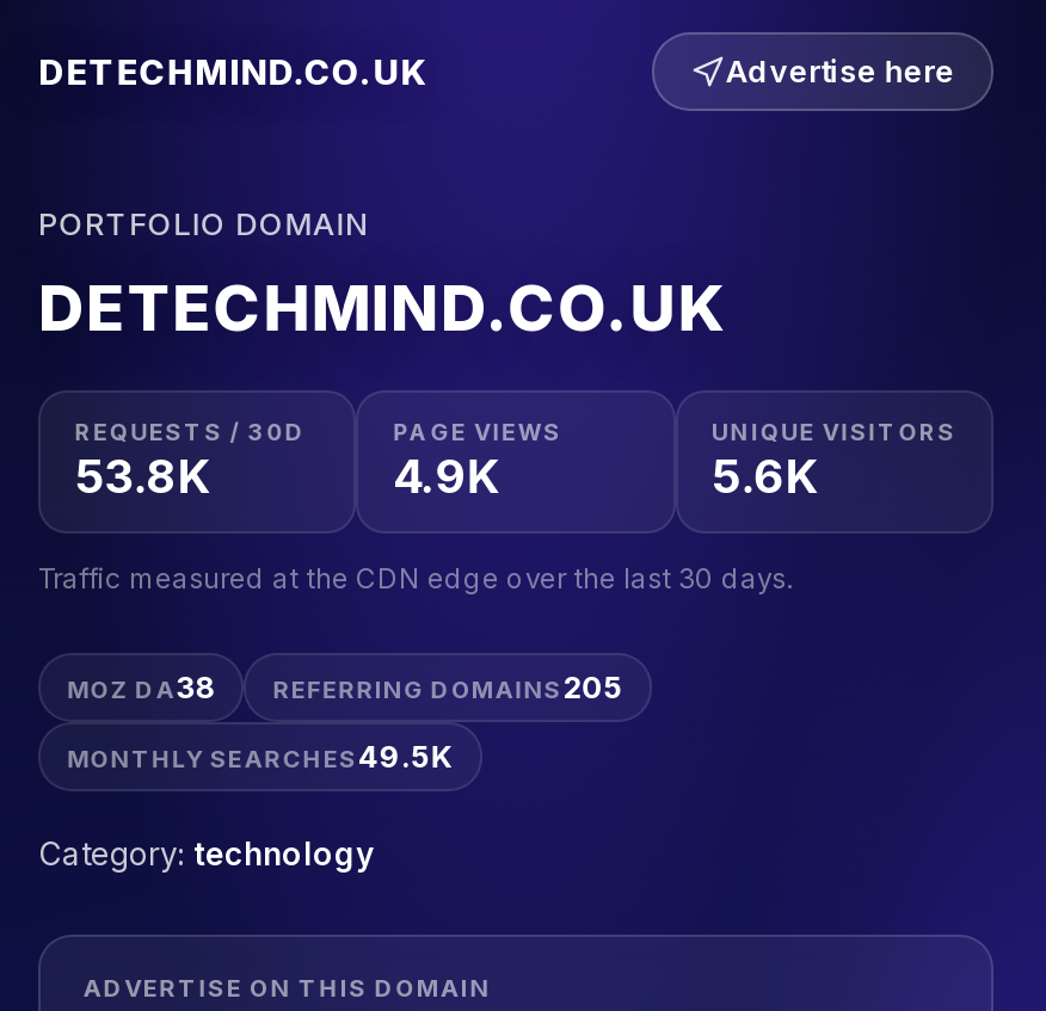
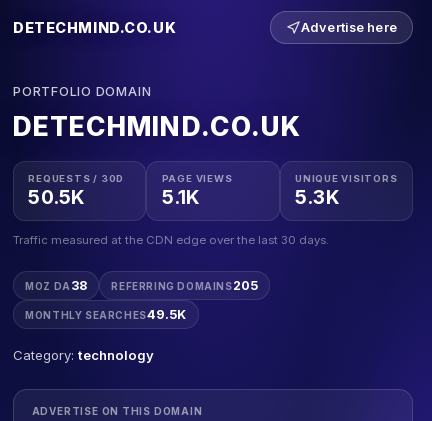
[75,449,211,506] 53.8K -> [28,185,85,209] 50.5K
[393,449,500,506] 4.9K -> [162,185,200,209] 5.1K
[712,449,819,506] 5.6K -> [295,185,340,209] 5.3K

